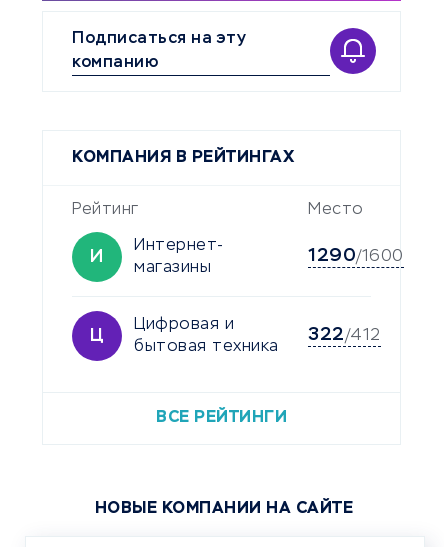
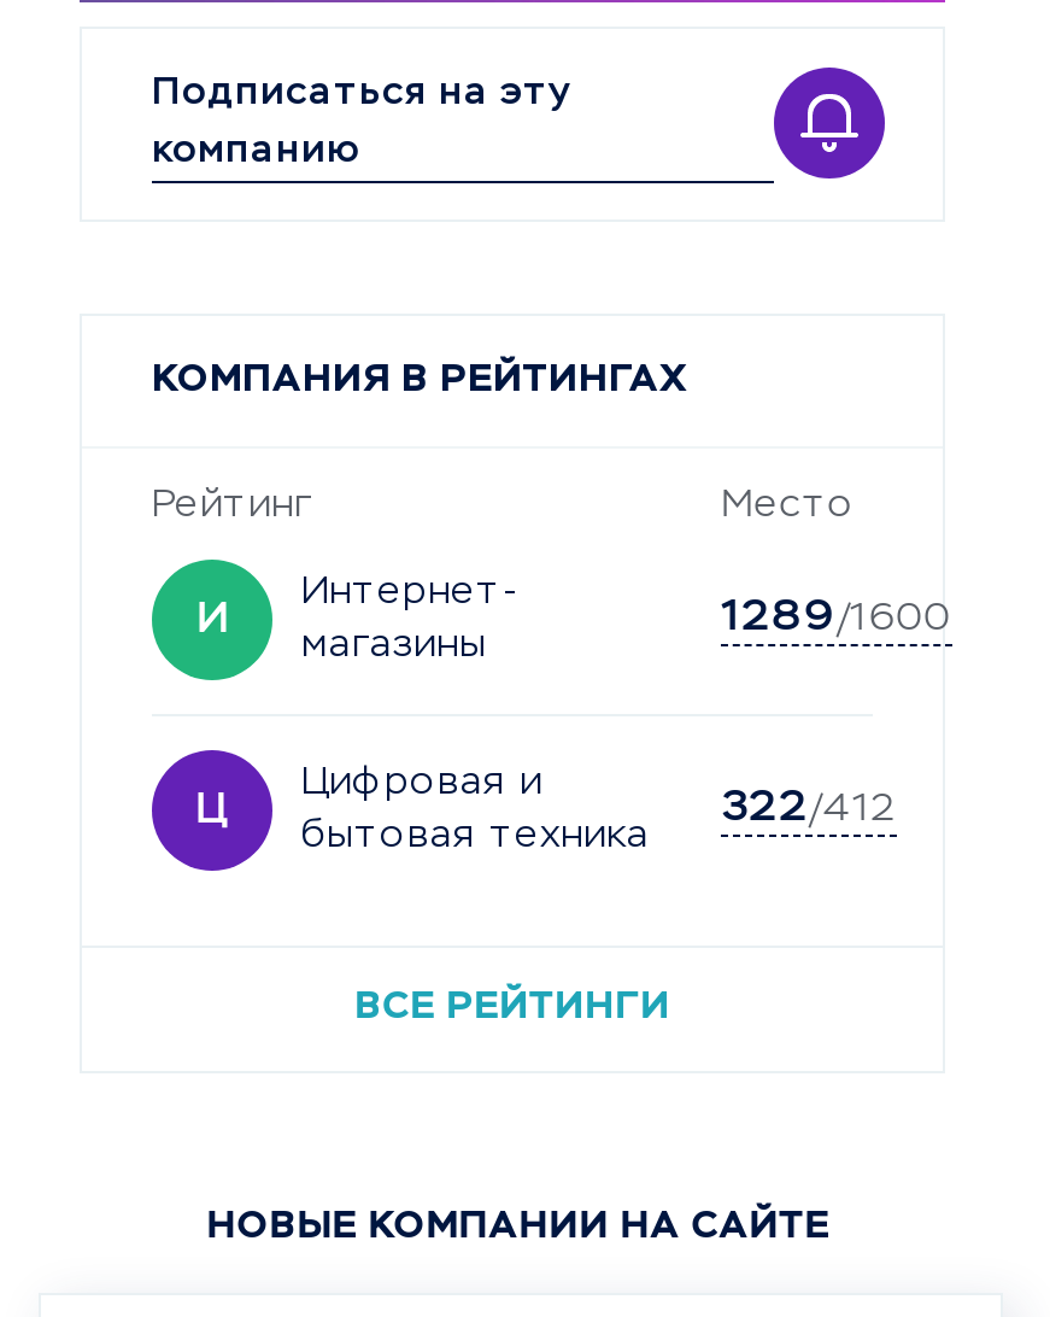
[308,247,404,265] 1290/1600 -> [721,595,952,639] 1289/1600

